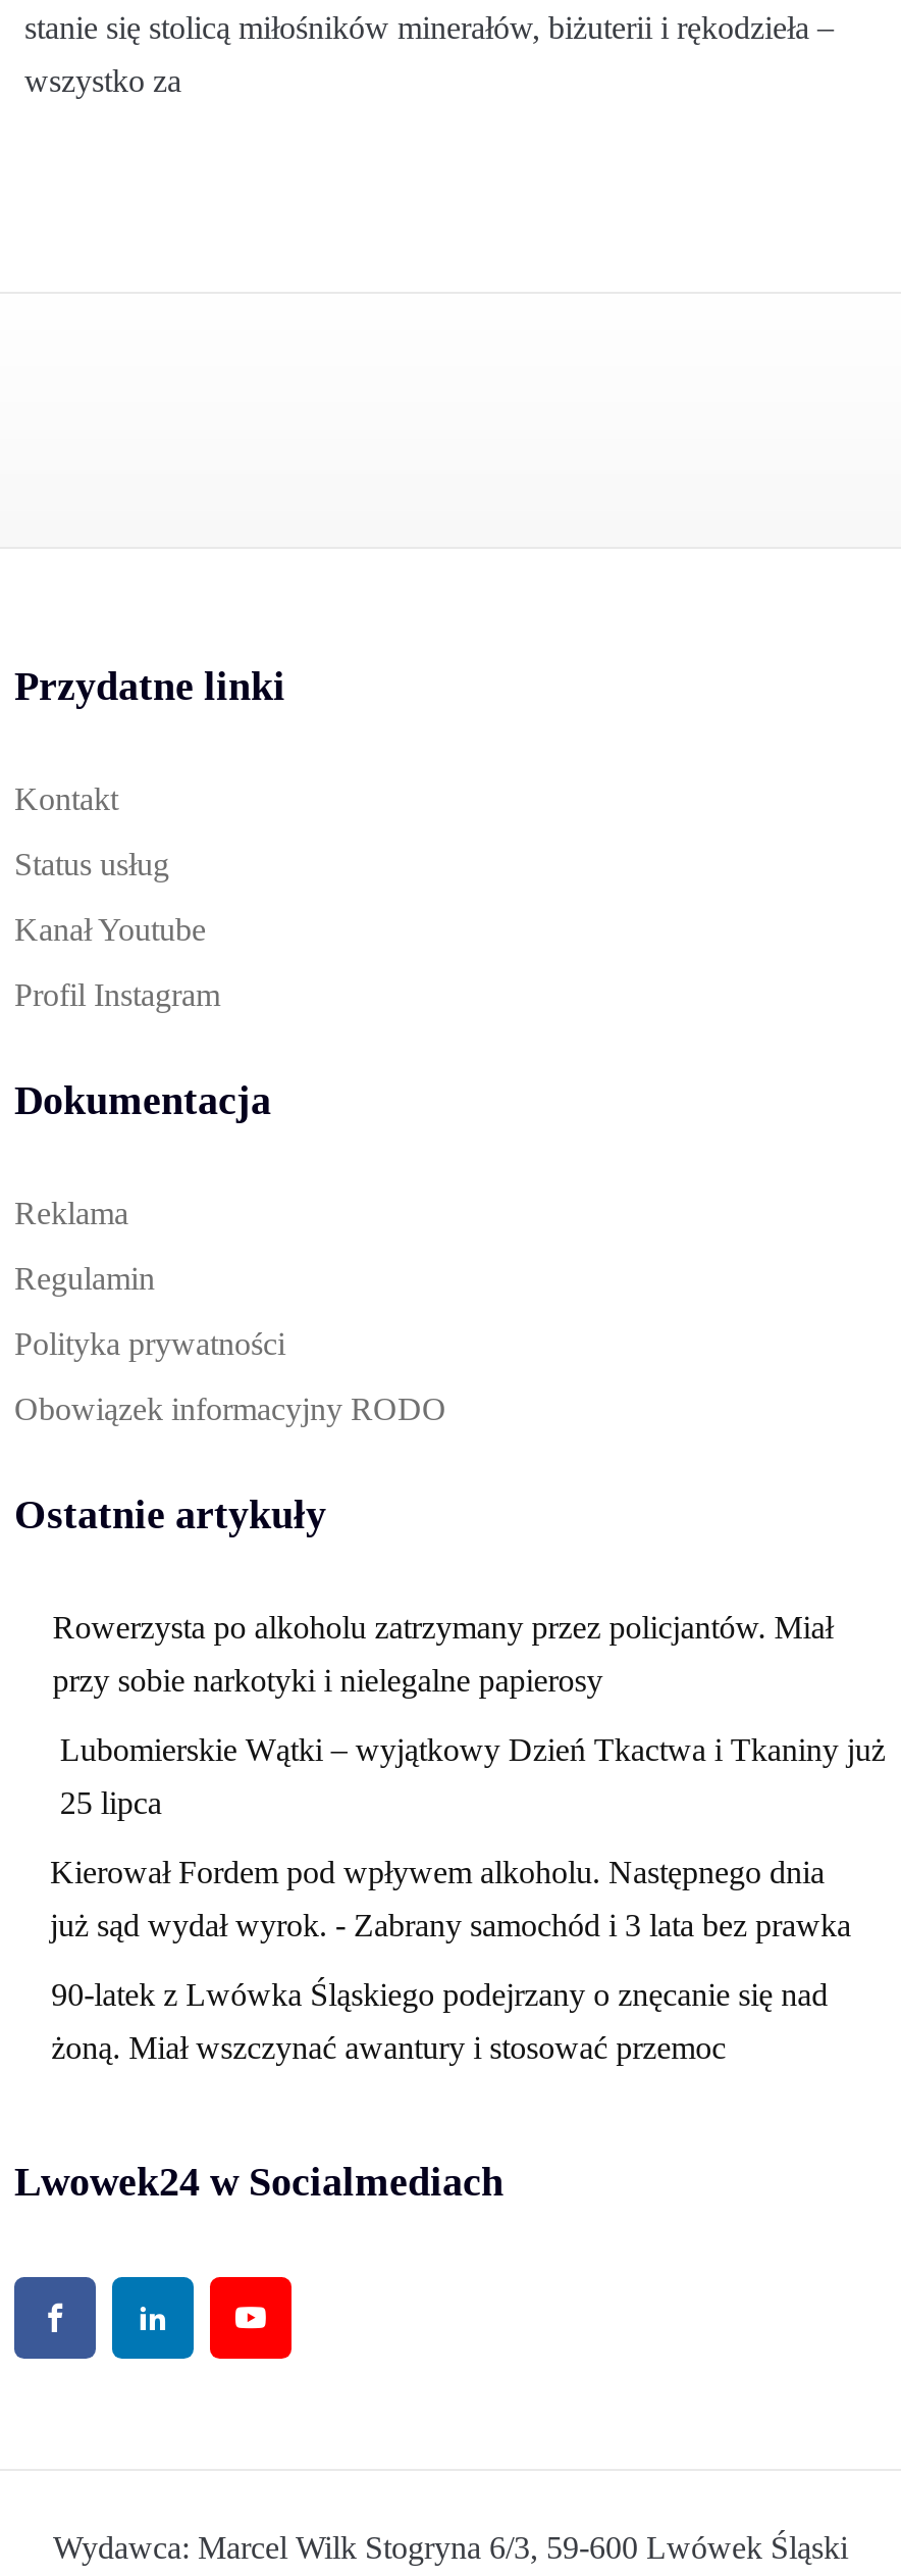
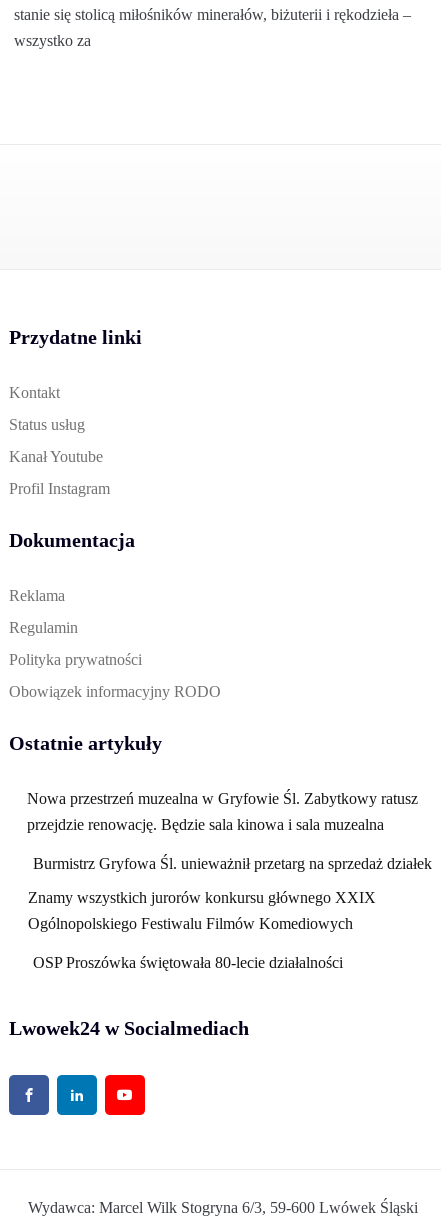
[50,1610,886,2065] Rowerzysta po alkoholu zatrzymany przez policjantów. Miał | przy sobie narkotyki i nielegalne papierosy | Lubomierskie Wątki – wyjątkowy Dzień Tkactwa i Tkaniny już | 25 lipca | Kierował Fordem pod wpływem alkoholu. Następnego dnia | już sąd wydał wyrok. - Zabrany samochód i 3 lata bez prawka | 90-latek z Lwówka Śląskiego podejrzany o znęcanie się nad | żoną. Miał wszczynać awantury i stosować przemoc -> [27,790,432,971] Nowa przestrzeń muzealna w Gryfowie Śl. Zabytkowy ratusz | przejdzie renowację. Będzie sala kinowa i sala muzealna | Burmistrz Gryfowa Śl. unieważnił przetarg na sprzedaż działek | Znamy wszystkich jurorów konkursu głównego XXIX | Ogólnopolskiego Festiwalu Filmów Komediowych | OSP Proszówka świętowała 80-lecie działalności

